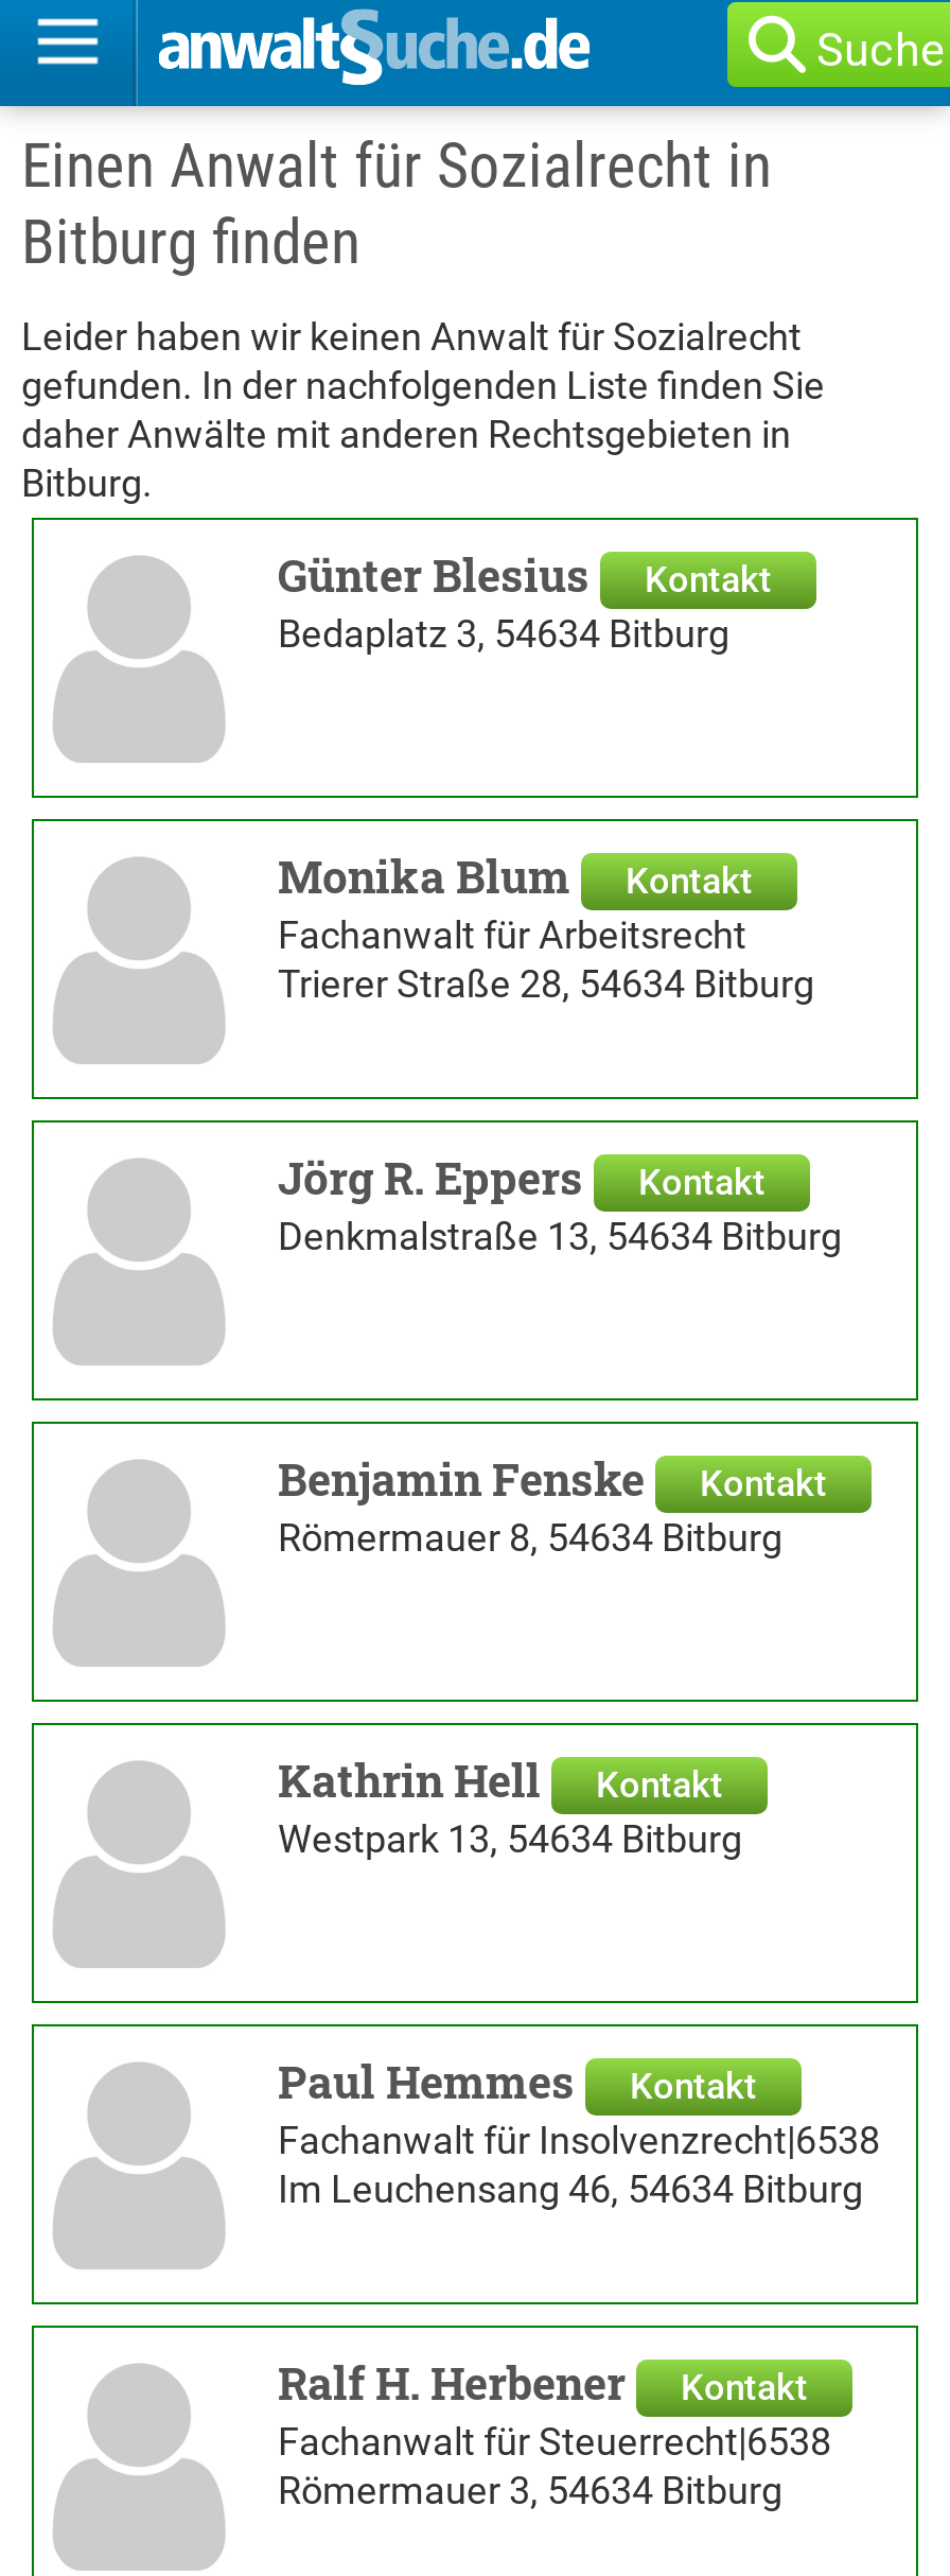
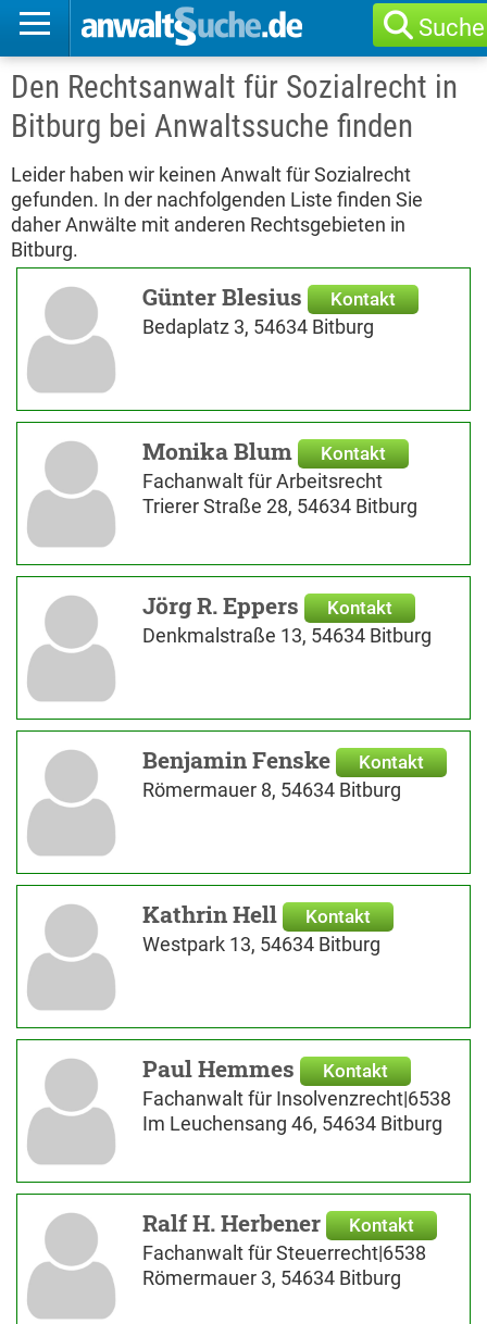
[21,129,772,278] Einen Anwalt für Sozialrecht in | Bitburg finden -> [11,68,458,145] Den Rechtsanwalt für Sozialrecht in | Bitburg bei Anwaltssuche finden

